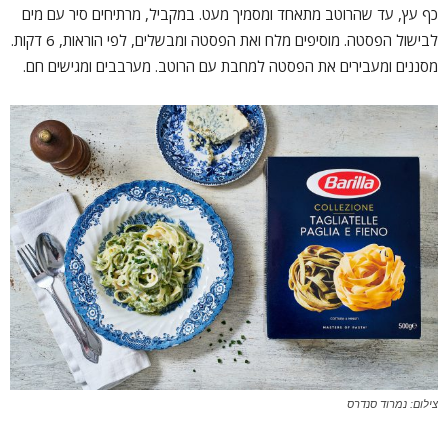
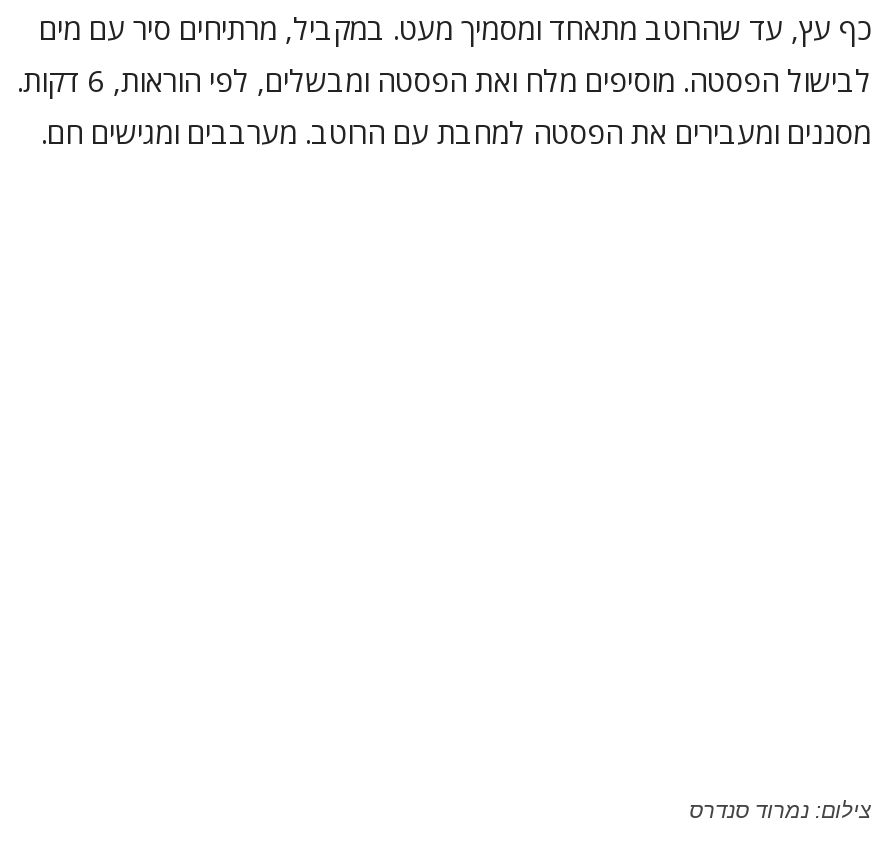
[9,104,439,391] [image] -> none

